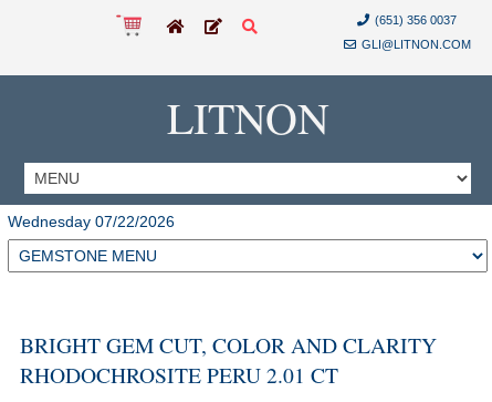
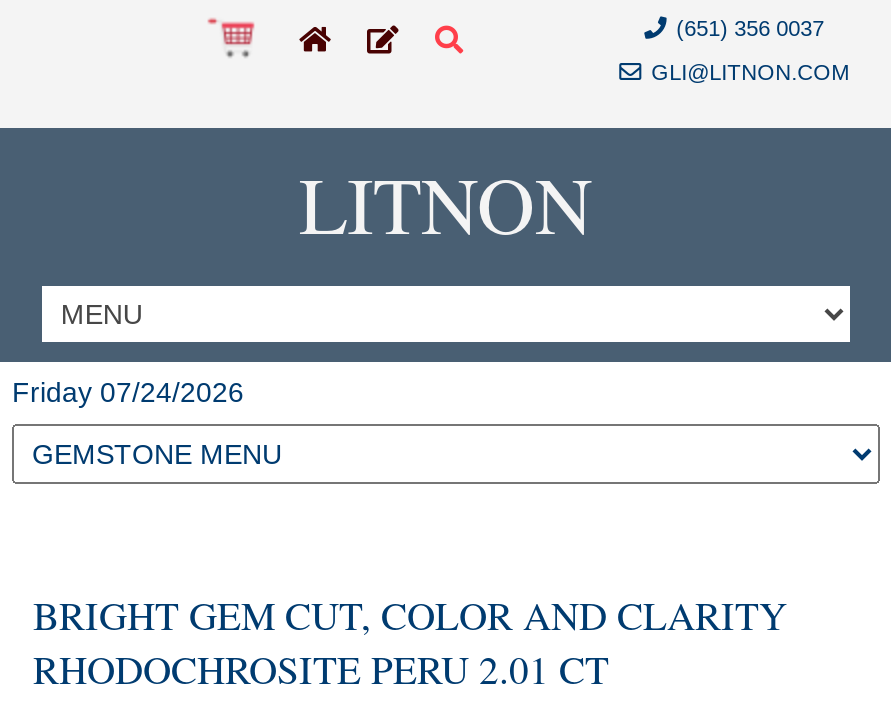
[8,213,175,230] Wednesday 07/22/2026 -> [12,376,244,408] Friday 07/24/2026

